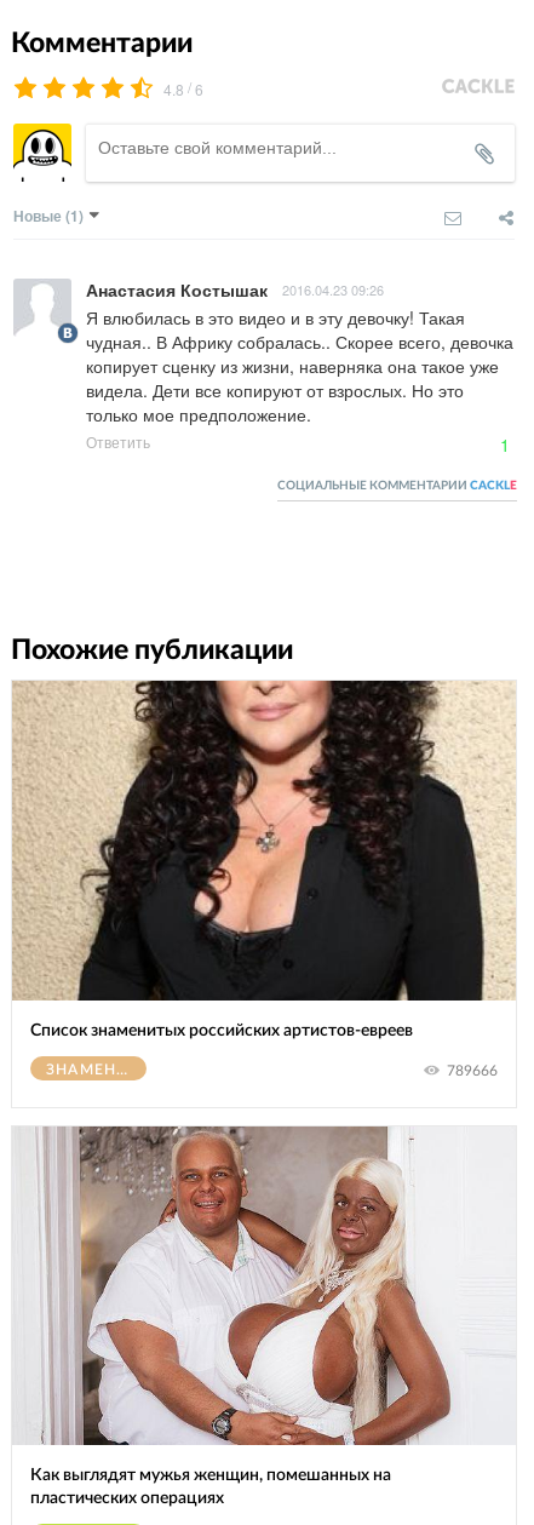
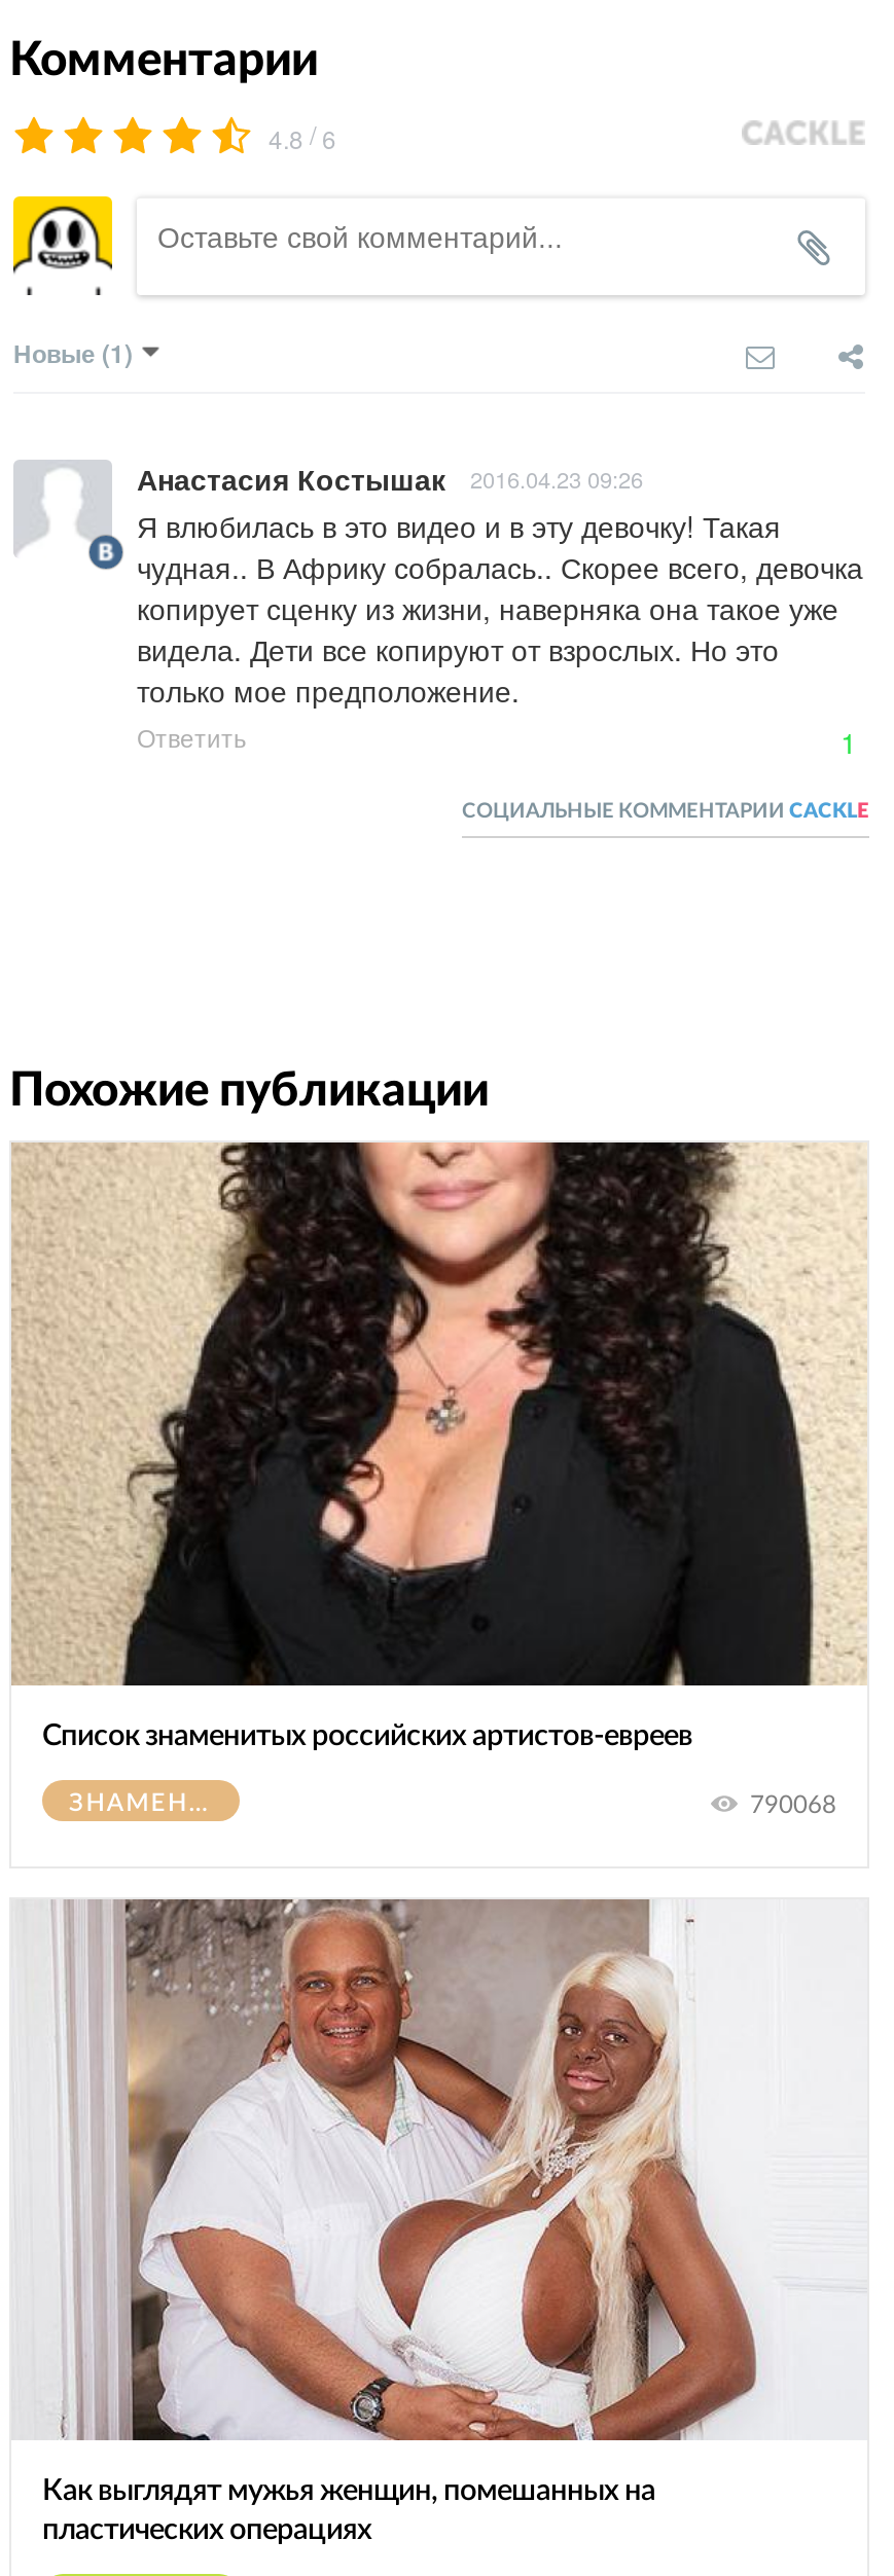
[447,1064,498,1079] 789666 -> [750,1793,836,1818] 790068

